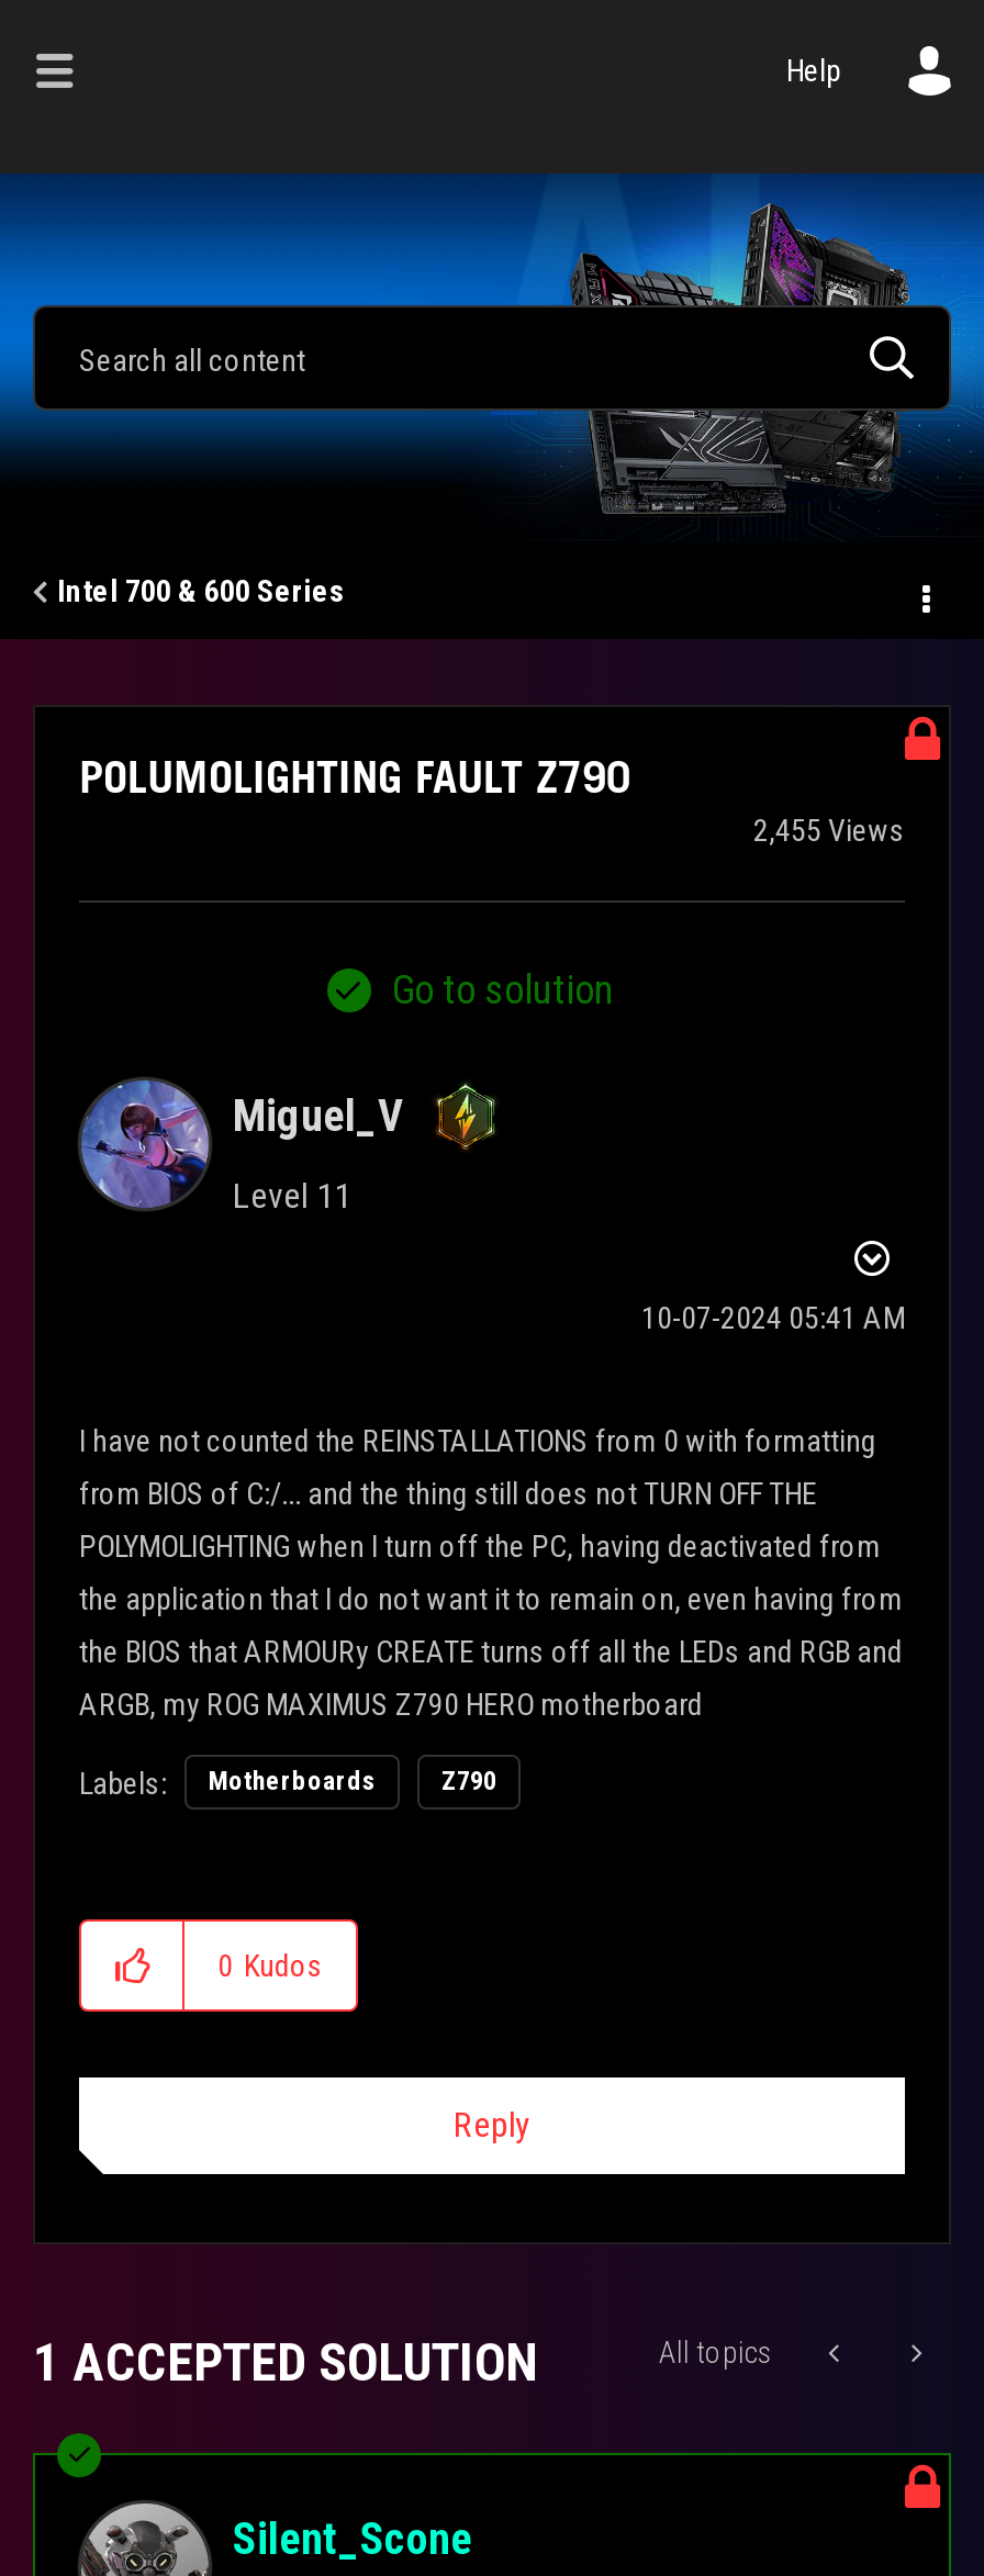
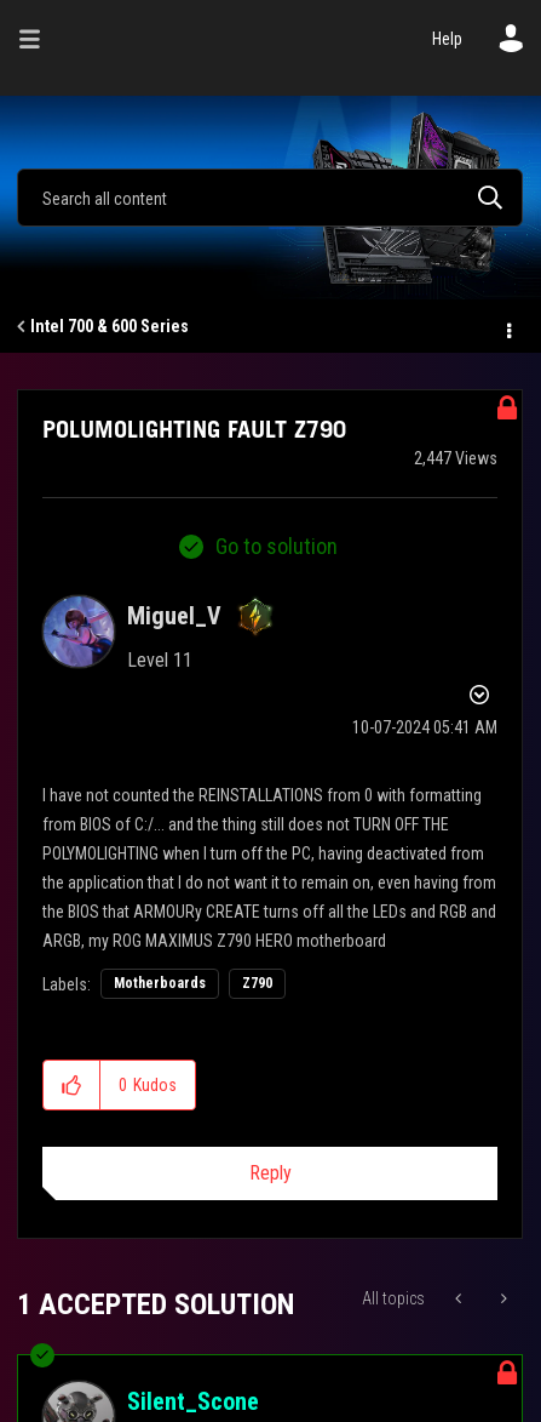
[753,813,905,848] 2,455 Views -> [414,449,497,468] 2,447 Views

